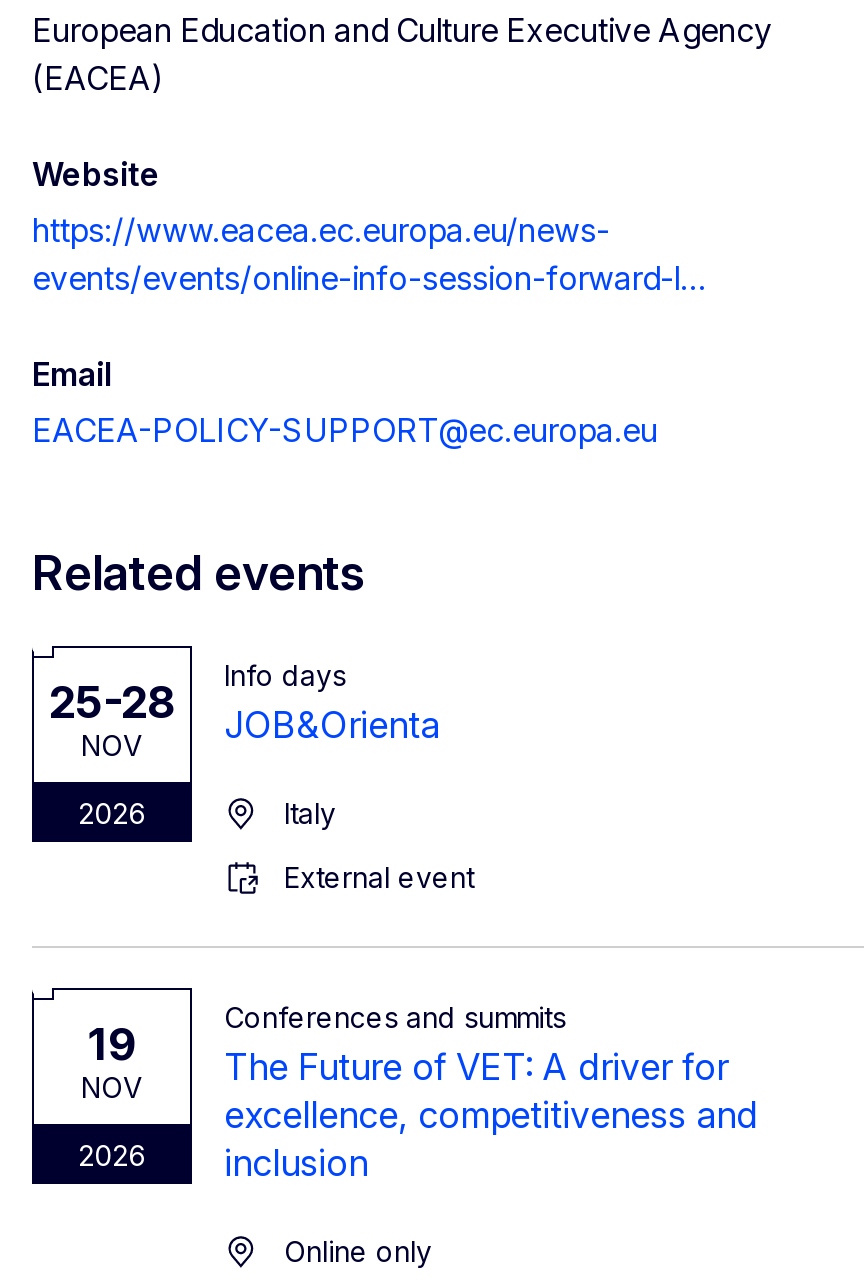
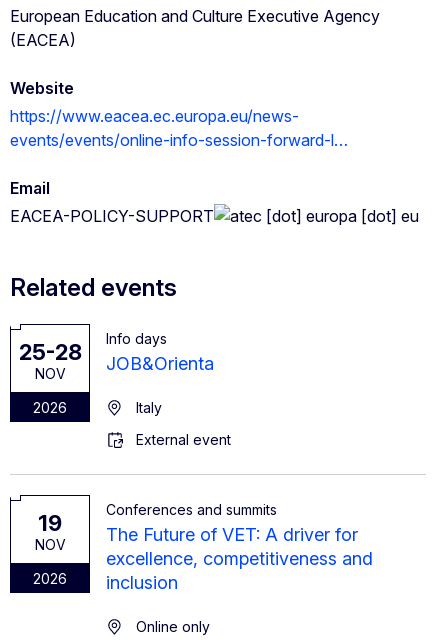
[32,409,658,449] EACEA-POLICY-SUPPORT@ec.europa.eu -> [10,206,419,226] EACEA-POLICY-SUPPORT | ec [dot] europa [dot] eu

